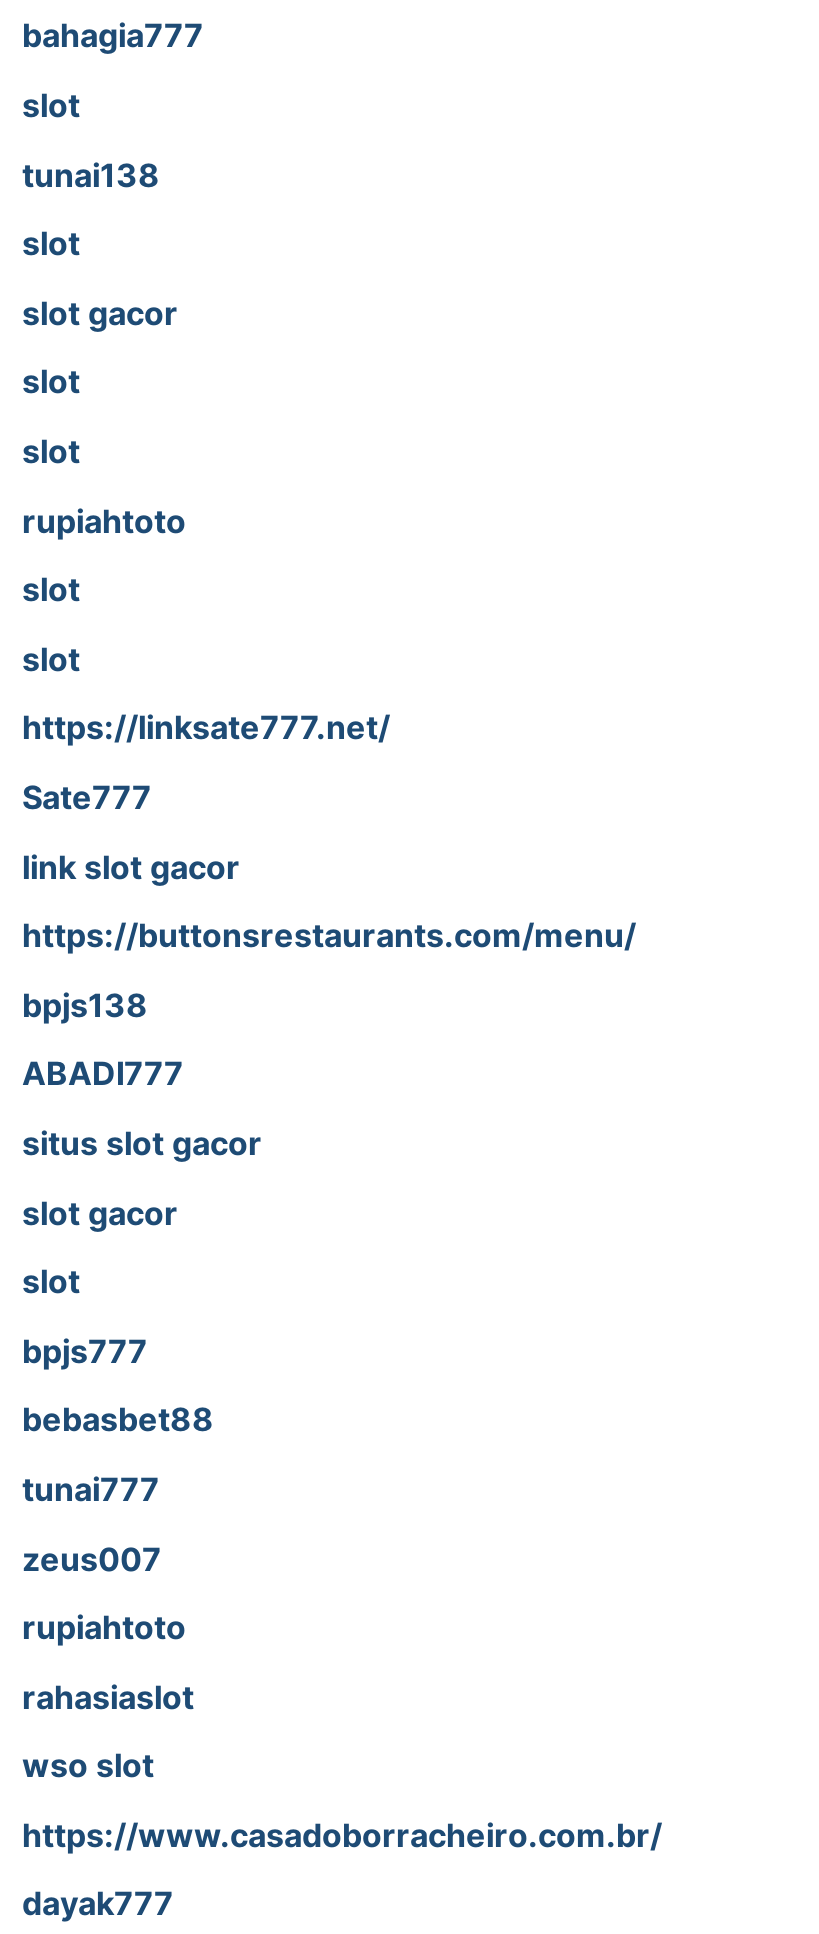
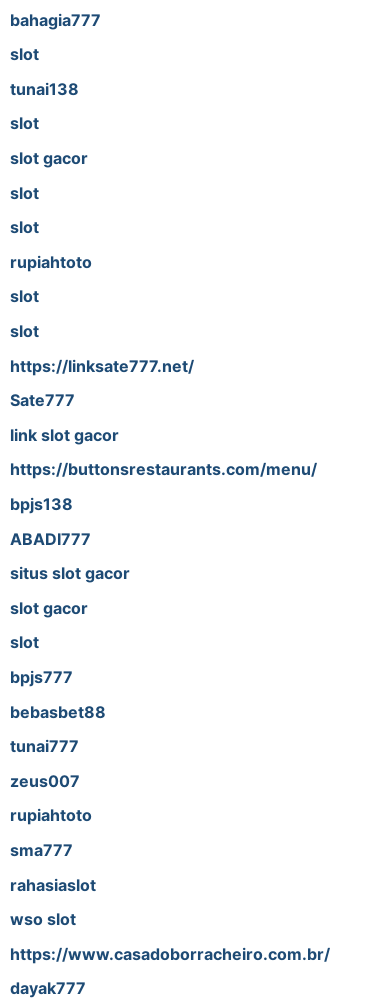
none -> [10,840,73,860] sma777

